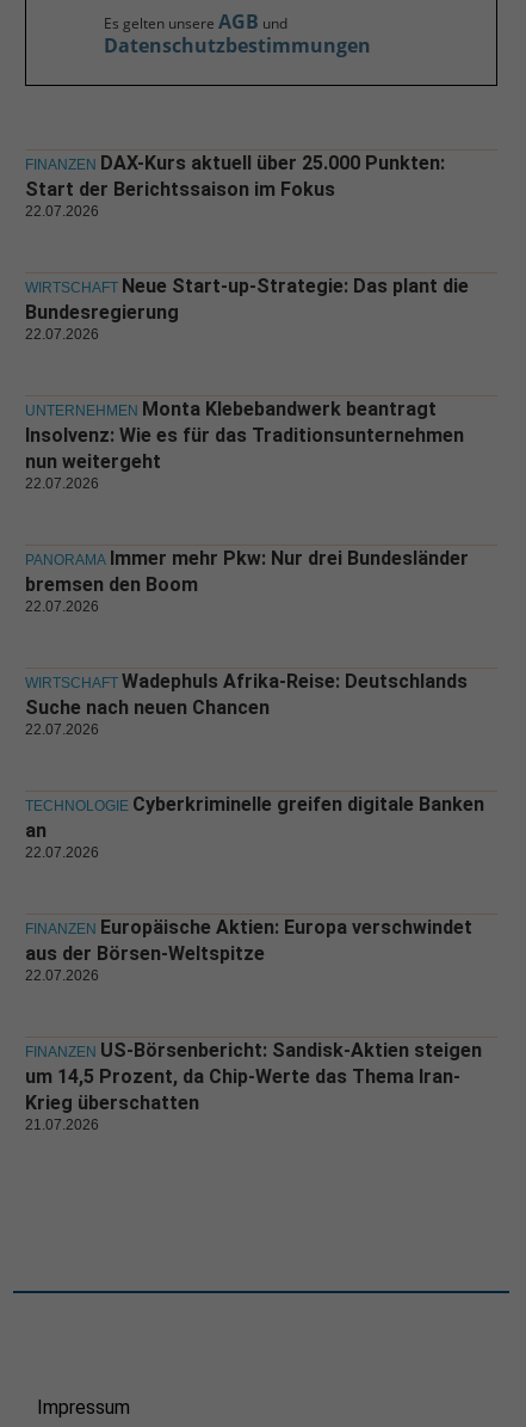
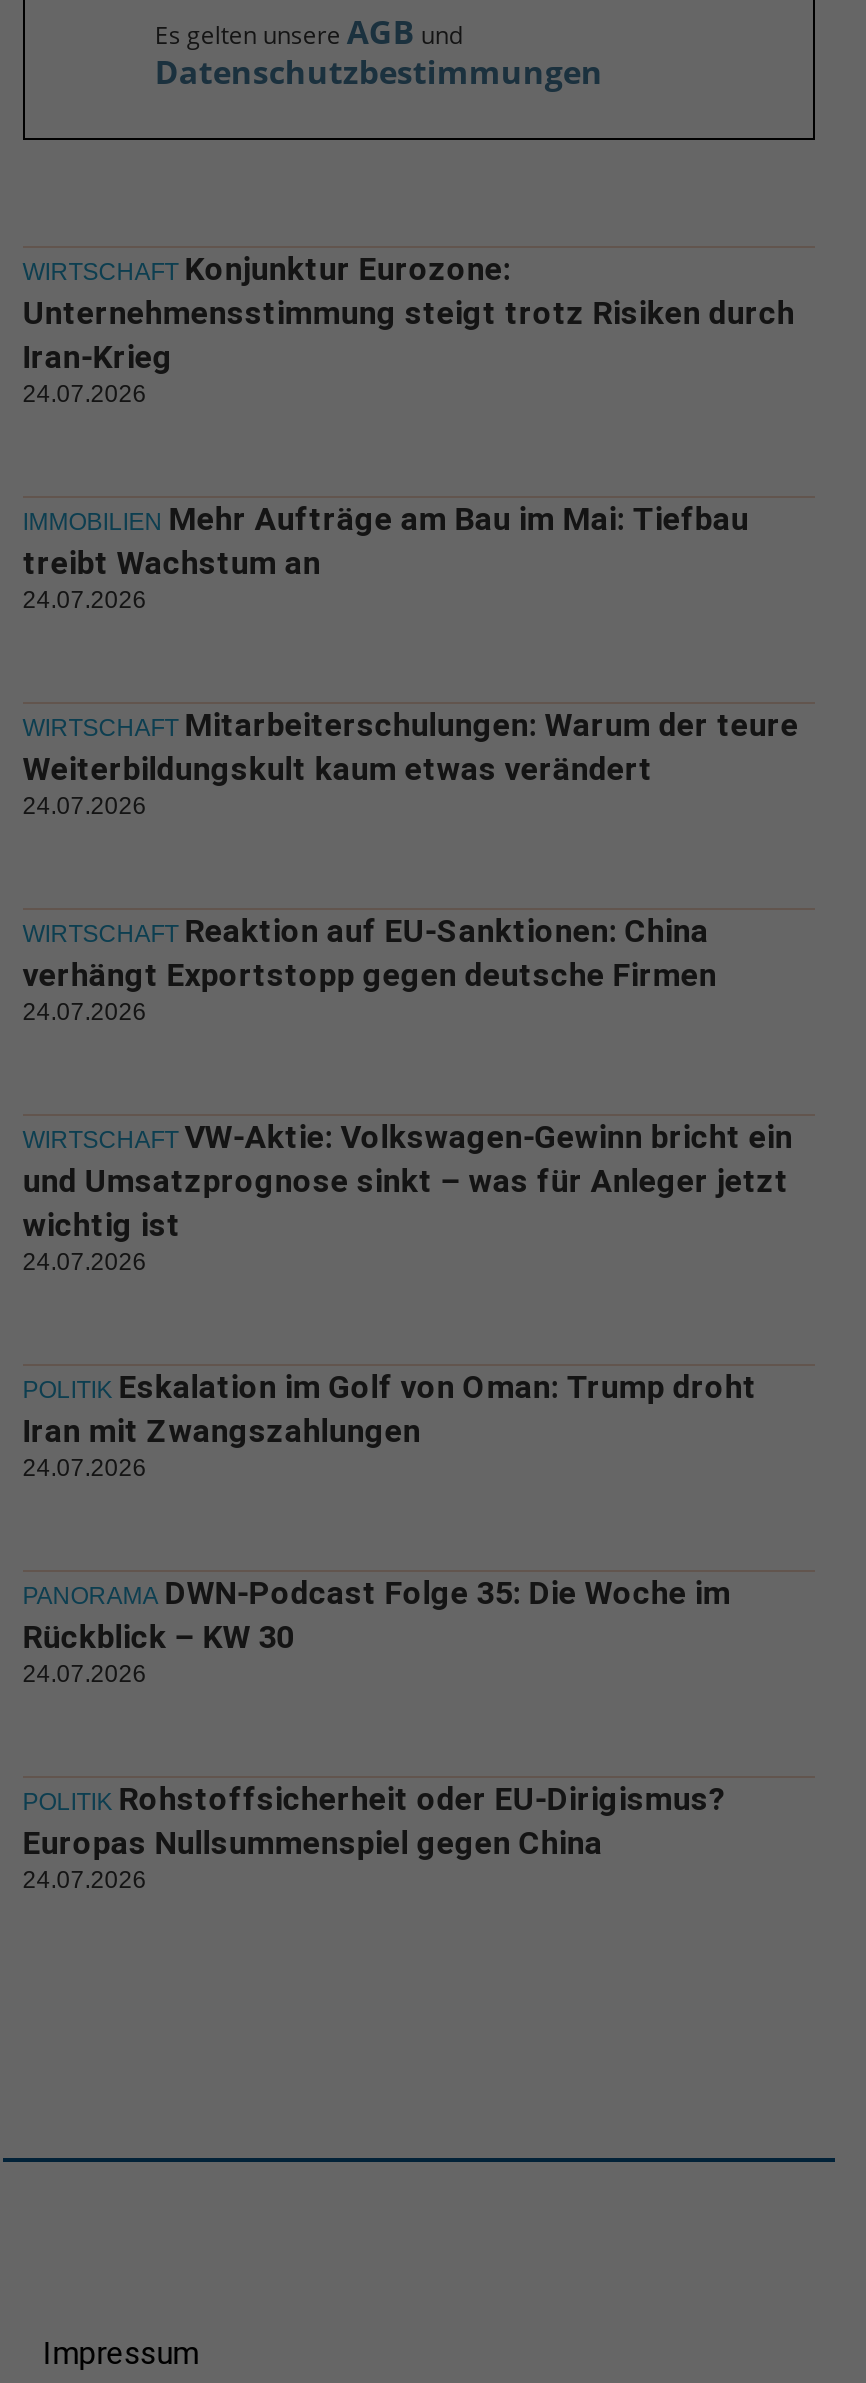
[25,152,445,220] FINANZEN DAX-Kurs aktuell über 25.000 Punkten: | Start der Berichtssaison im Fokus | 22.07.2026 -> [22,250,794,408] WIRTSCHAFT Konjunktur Eurozone: | Unternehmensstimmung steigt trotz Risiken durch | Iran-Krieg | 24.07.2026
[25,275,468,343] WIRTSCHAFT Neue Start-up-Strategie: Das plant die | Bundesregierung | 22.07.2026 -> [22,500,748,614] IMMOBILIEN Mehr Aufträge am Bau im Mai: Tiefbau | treibt Wachstum an | 24.07.2026
[25,398,464,492] UNTERNEHMEN Monta Klebebandwerk beantragt | Insolvenz: Wie es für das Traditionsunternehmen | nun weitergeht | 22.07.2026 -> [22,706,798,820] WIRTSCHAFT Mitarbeiterschulungen: Warum der teure | Weiterbildungskult kaum etwas verändert | 24.07.2026
[25,547,468,615] PANORAMA Immer mehr Pkw: Nur drei Bundesländer | bremsen den Boom | 22.07.2026 -> [22,912,716,1026] WIRTSCHAFT Reaktion auf EU-Sanktionen: China | verhängt Exportstopp gegen deutsche Firmen | 24.07.2026
[25,670,467,738] WIRTSCHAFT Wadephuls Afrika-Reise: Deutschlands | Suche nach neuen Chancen | 22.07.2026 -> [22,1118,792,1276] WIRTSCHAFT VW-Aktie: Volkswagen-Gewinn bricht ein | und Umsatzprognose sinkt – was für Anleger jetzt | wichtig ist | 24.07.2026
[25,793,484,861] TECHNOLOGIE Cyberkriminelle greifen digitale Banken | an | 22.07.2026 -> [22,1368,756,1482] POLITIK Eskalation im Golf von Oman: Trump droht | Iran mit Zwangszahlungen | 24.07.2026
[25,916,472,984] FINANZEN Europäische Aktien: Europa verschwindet | aus der Börsen-Weltspitze | 22.07.2026 -> [22,1574,730,1688] PANORAMA DWN-Podcast Folge 35: Die Woche im | Rückblick – KW 30 | 24.07.2026
[25,1039,482,1133] FINANZEN US-Börsenbericht: Sandisk-Aktien steigen | um 14,5 Prozent, da Chip-Werte das Thema Iran- | Krieg überschatten | 21.07.2026 -> [22,1780,726,1894] POLITIK Rohstoffsicherheit oder EU-Dirigismus? | Europas Nullsummenspiel gegen China | 24.07.2026

